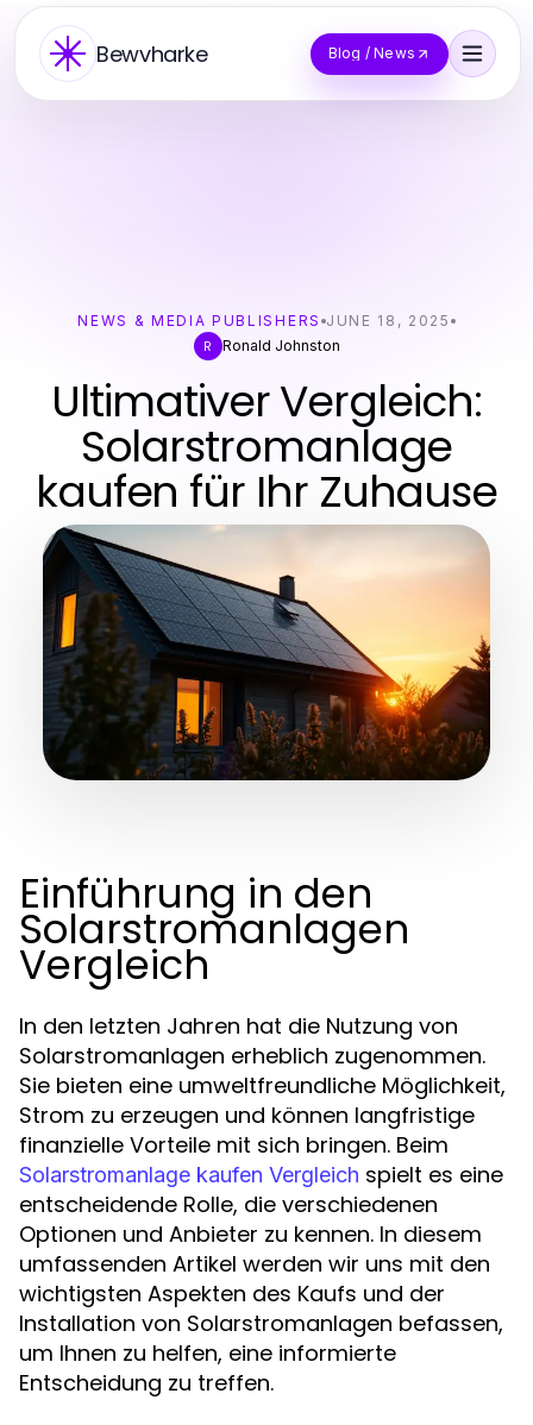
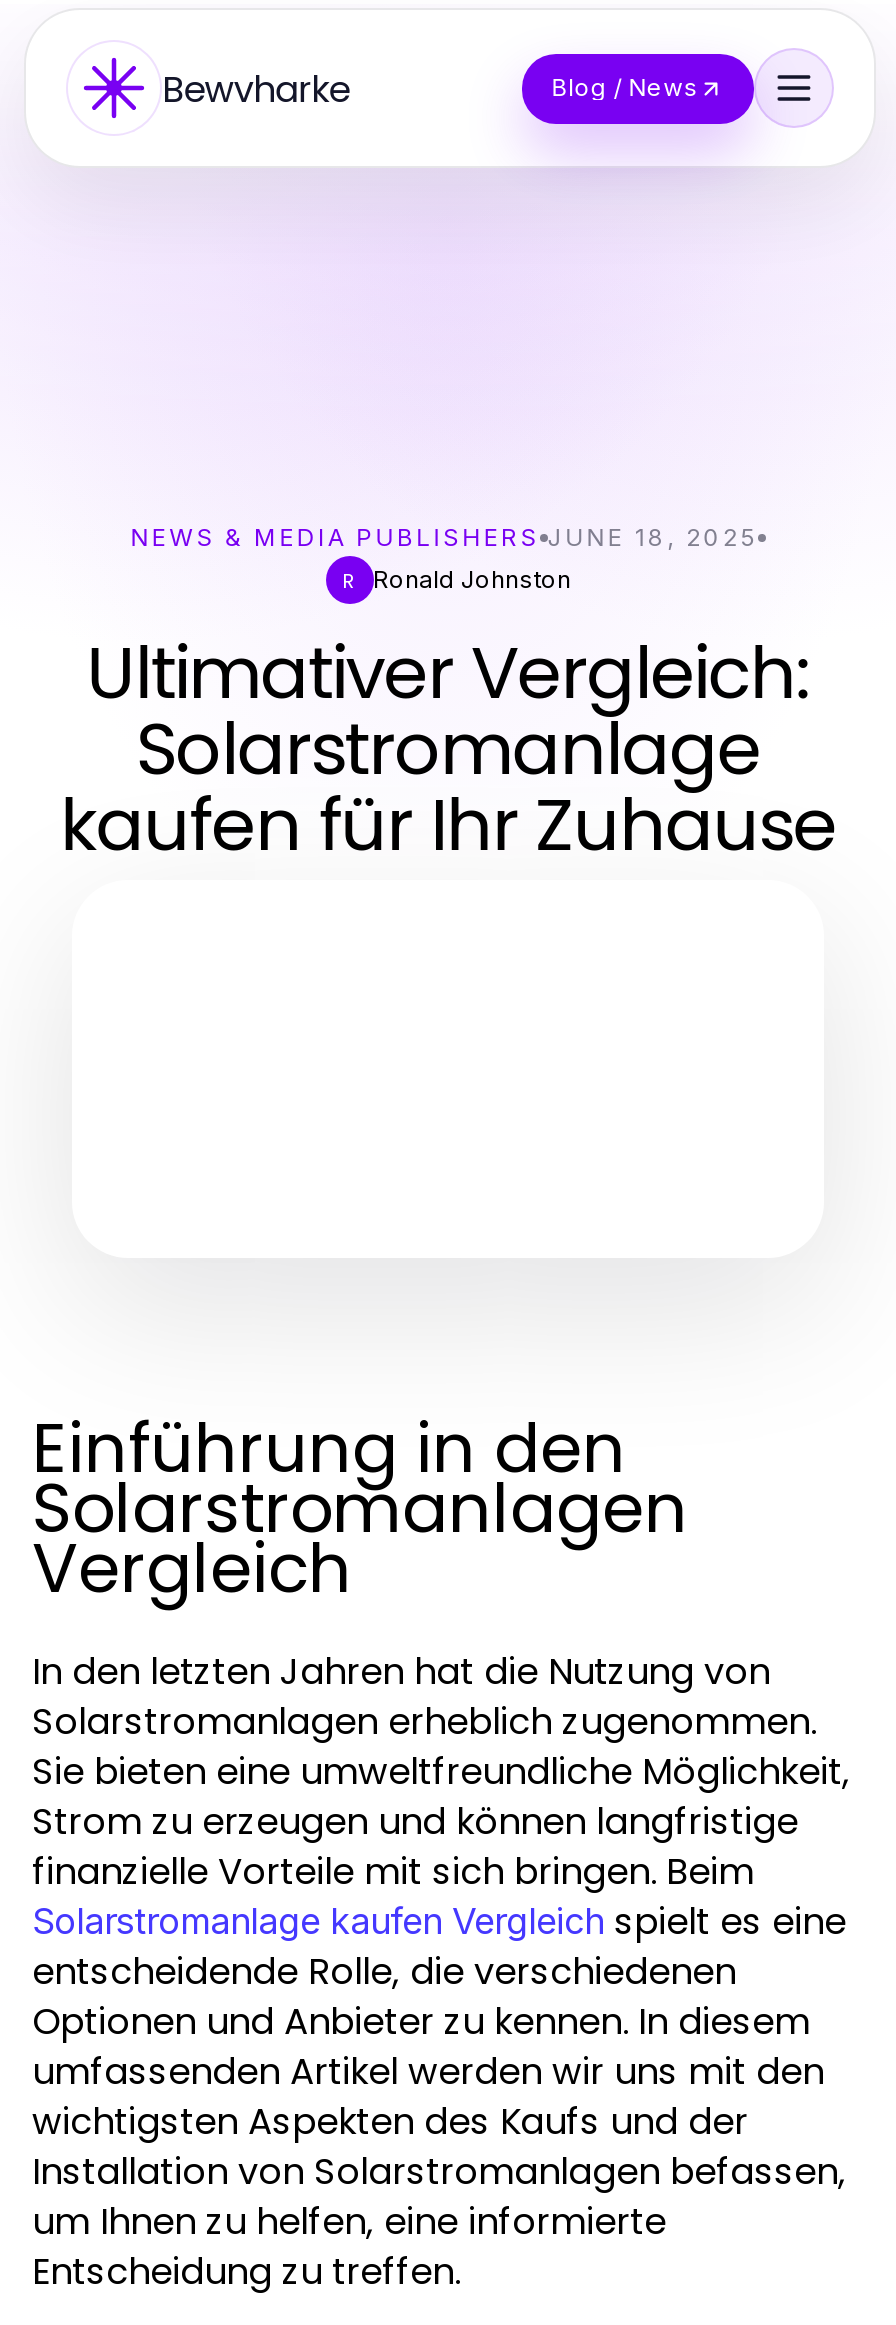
[42,526,491,781] [image] -> none

